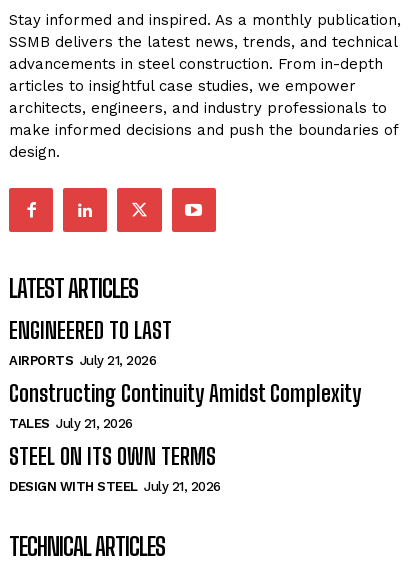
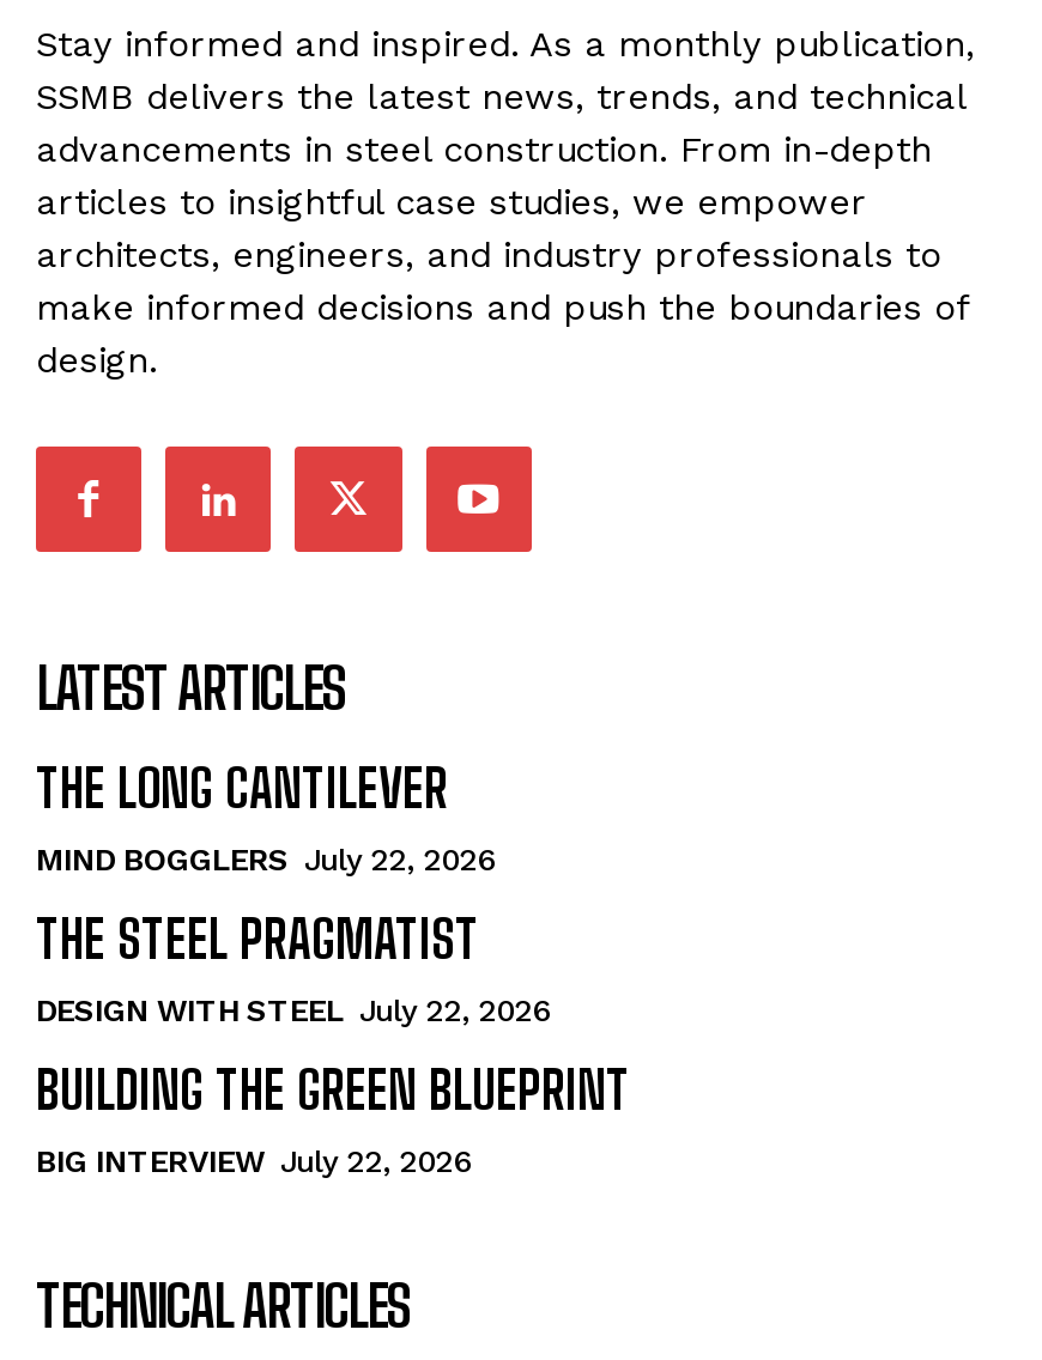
[9,317,361,494] ENGINEERED TO LAST | AIRPORTS July 21, 2026 | Constructing Continuity Amidst Complexity | TALES July 21, 2026 | STEEL ON ITS OWN TERMS | DESIGN WITH STEEL July 21, 2026 -> [36,755,630,1179] THE LONG CANTILEVER | MIND BOGGLERS July 22, 2026 | THE STEEL PRAGMATIST | DESIGN WITH STEEL July 22, 2026 | BUILDING THE GREEN BLUEPRINT | BIG INTERVIEW July 22, 2026

